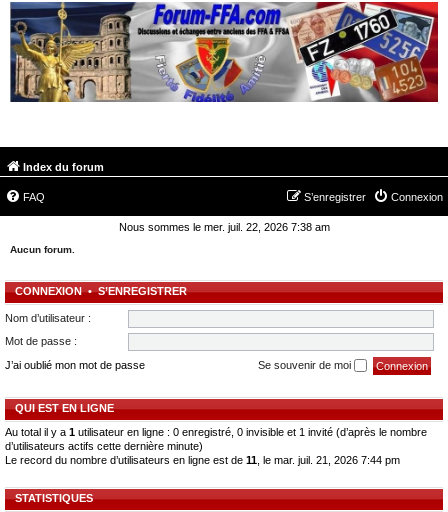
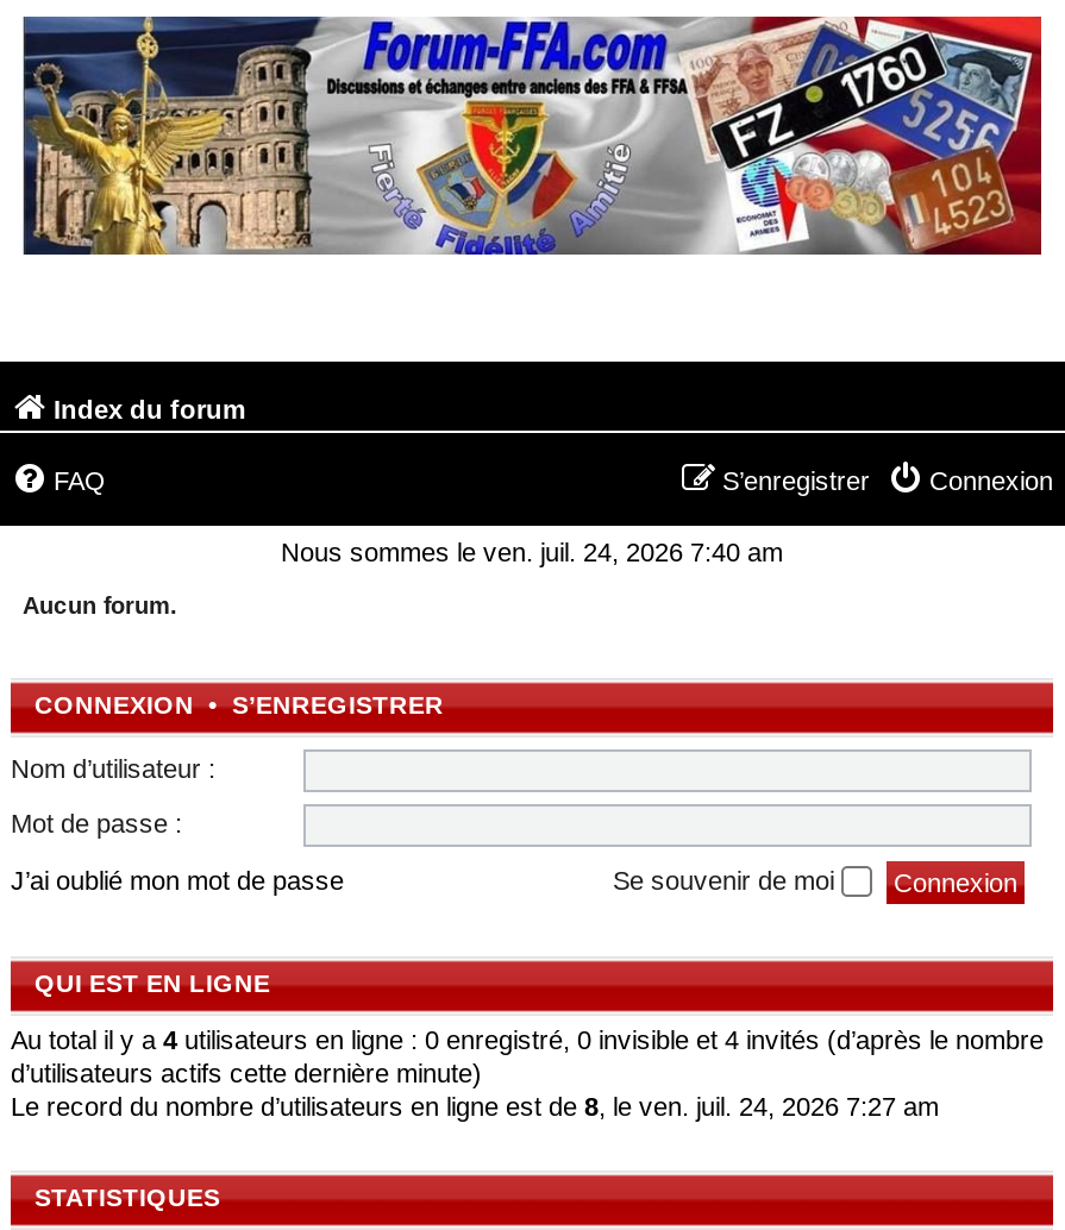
[118,221,329,233] Nous sommes le mer. juil. 22, 2026 7:38 am -> [281,537,783,566] Nous sommes le ven. juil. 24, 2026 7:40 am
[5,426,427,438] Au total il y a 1 utilisateur en ligne : 0 enregistré, 0 invisible et 1 invité (d’après le nombre -> [11,1026,1044,1054] Au total il y a 4 utilisateurs en ligne : 0 enregistré, 0 invisible et 4 invités (d’après le nombre
[5,454,400,466] Le record du nombre d’utilisateurs en ligne est de 11, le mar. juil. 21, 2026 7:44 pm -> [11,1092,939,1121] Le record du nombre d’utilisateurs en ligne est de 8, le ven. juil. 24, 2026 7:27 am

